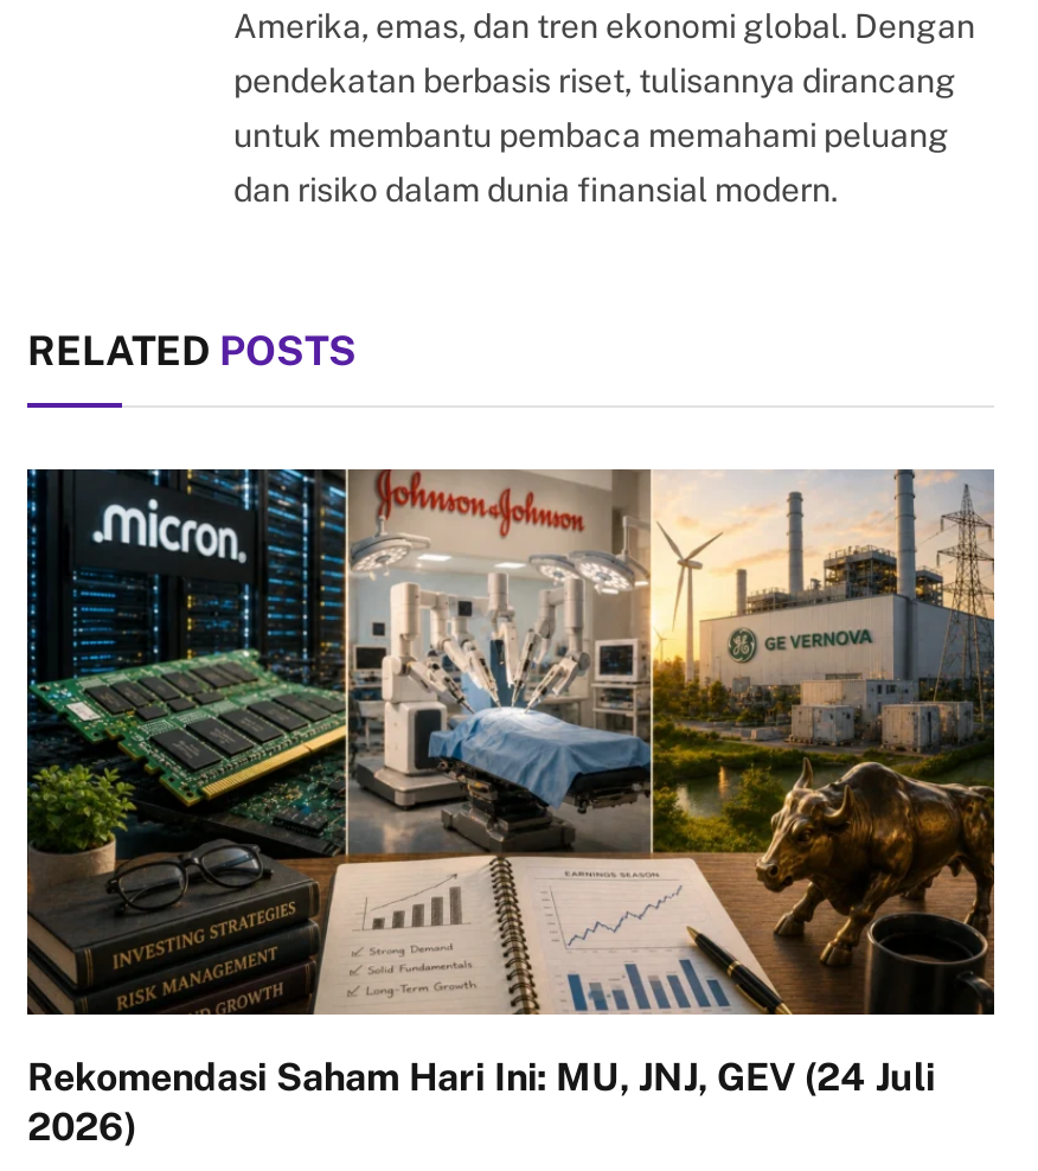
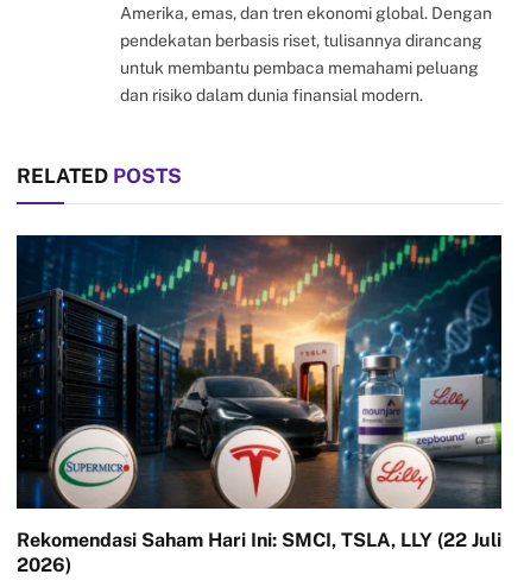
[27,467,997,1100] [image] | Rekomendasi Saham Hari Ini: MU, JNJ, GEV (24 Juli -> [17,234,503,551] [image] | Rekomendasi Saham Hari Ini: SMCI, TSLA, LLY (22 Juli

